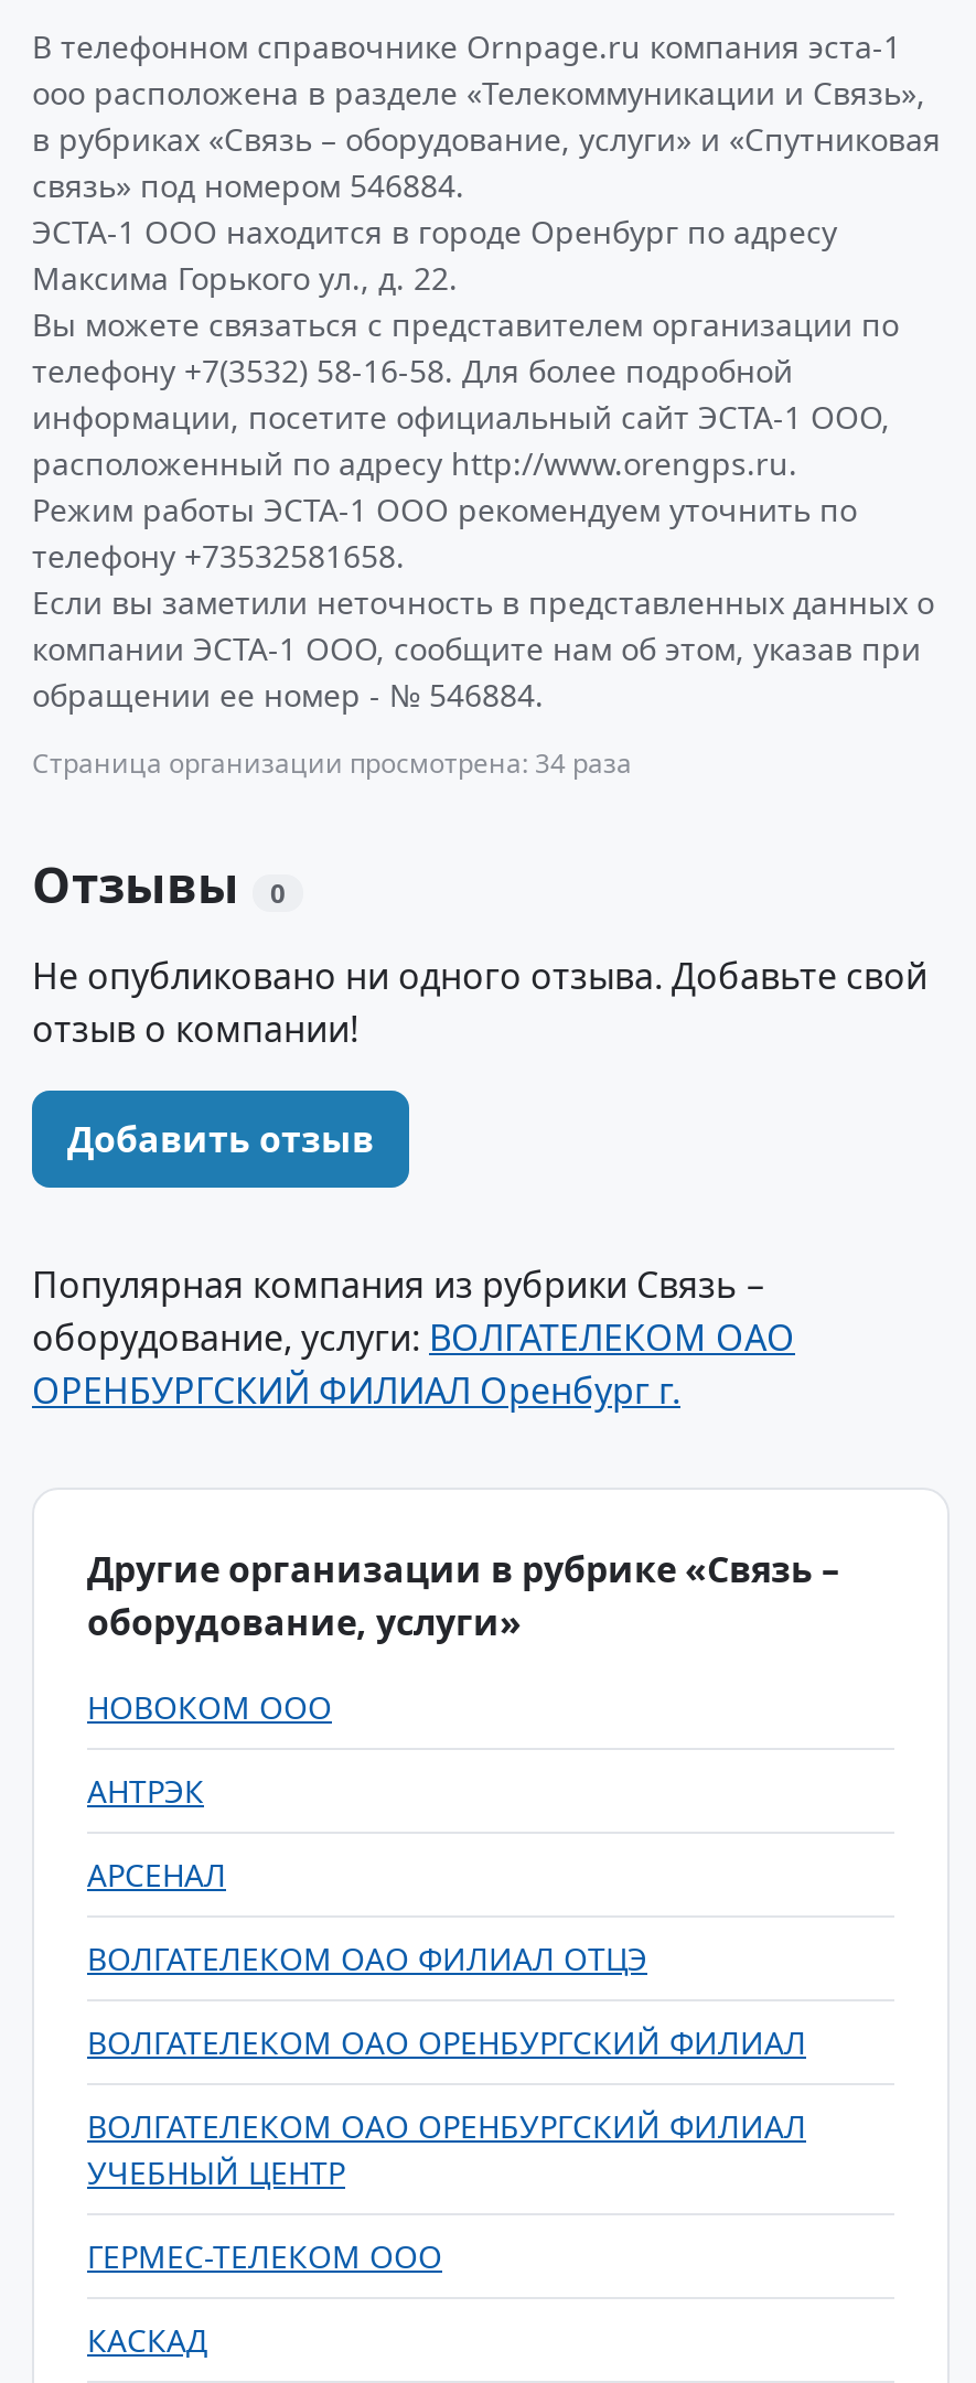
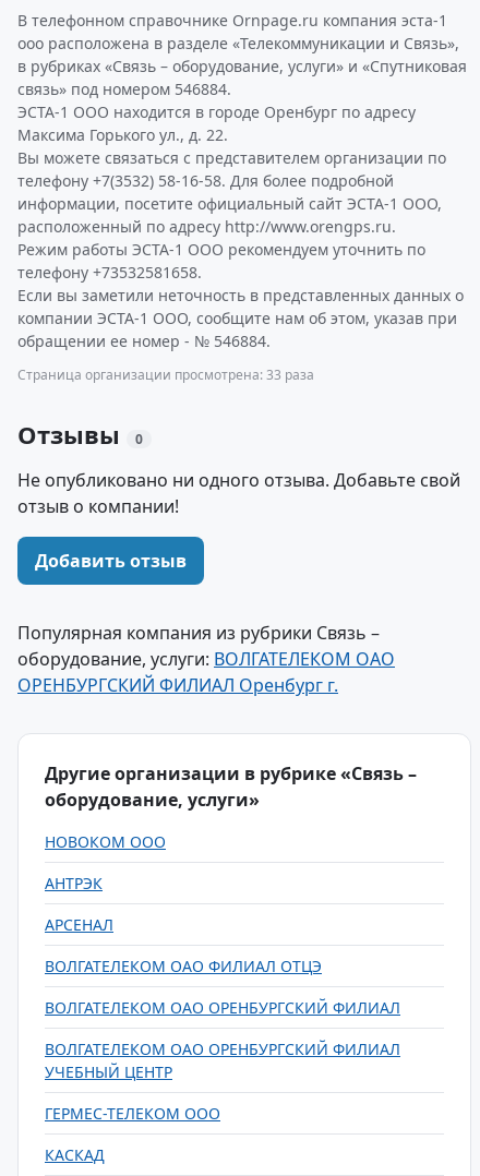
[32,744,632,782] Страница организации просмотрена: 34 раза -> [17,365,314,384] Страница организации просмотрена: 33 раза

